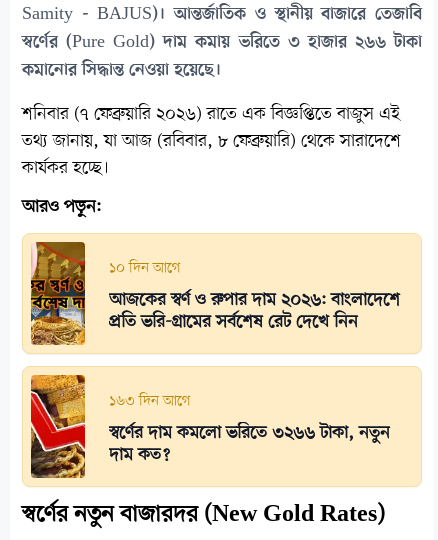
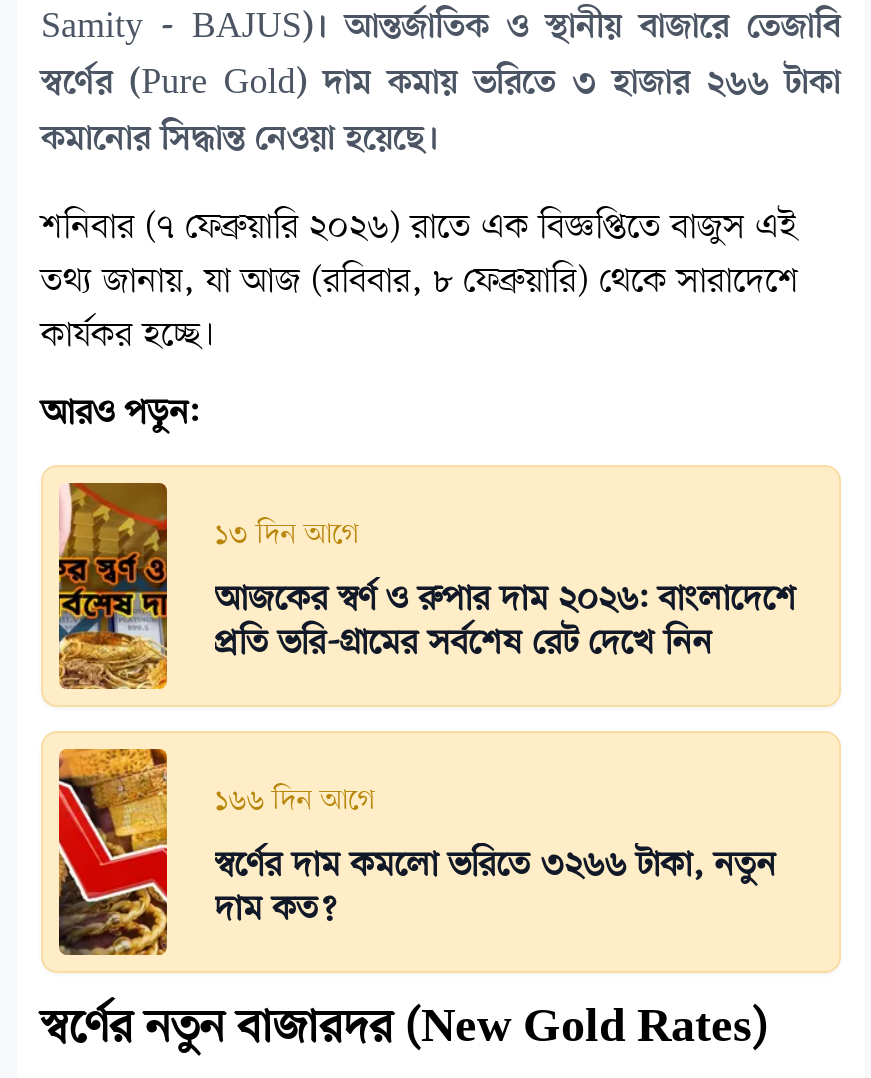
[109,258,181,278] ১০ দিন আগে -> [214,515,360,555] ১৩ দিন আগে
[109,391,191,411] ১৬৩ দিন আগে -> [214,781,376,821] ১৬৬ দিন আগে

